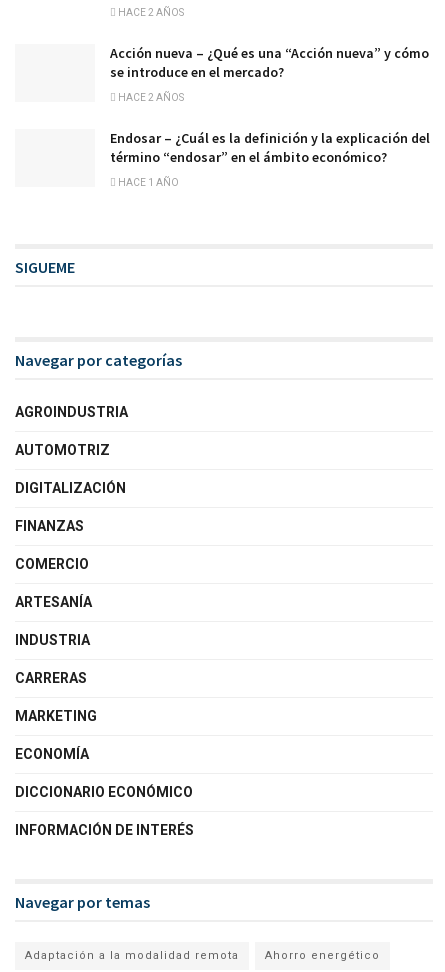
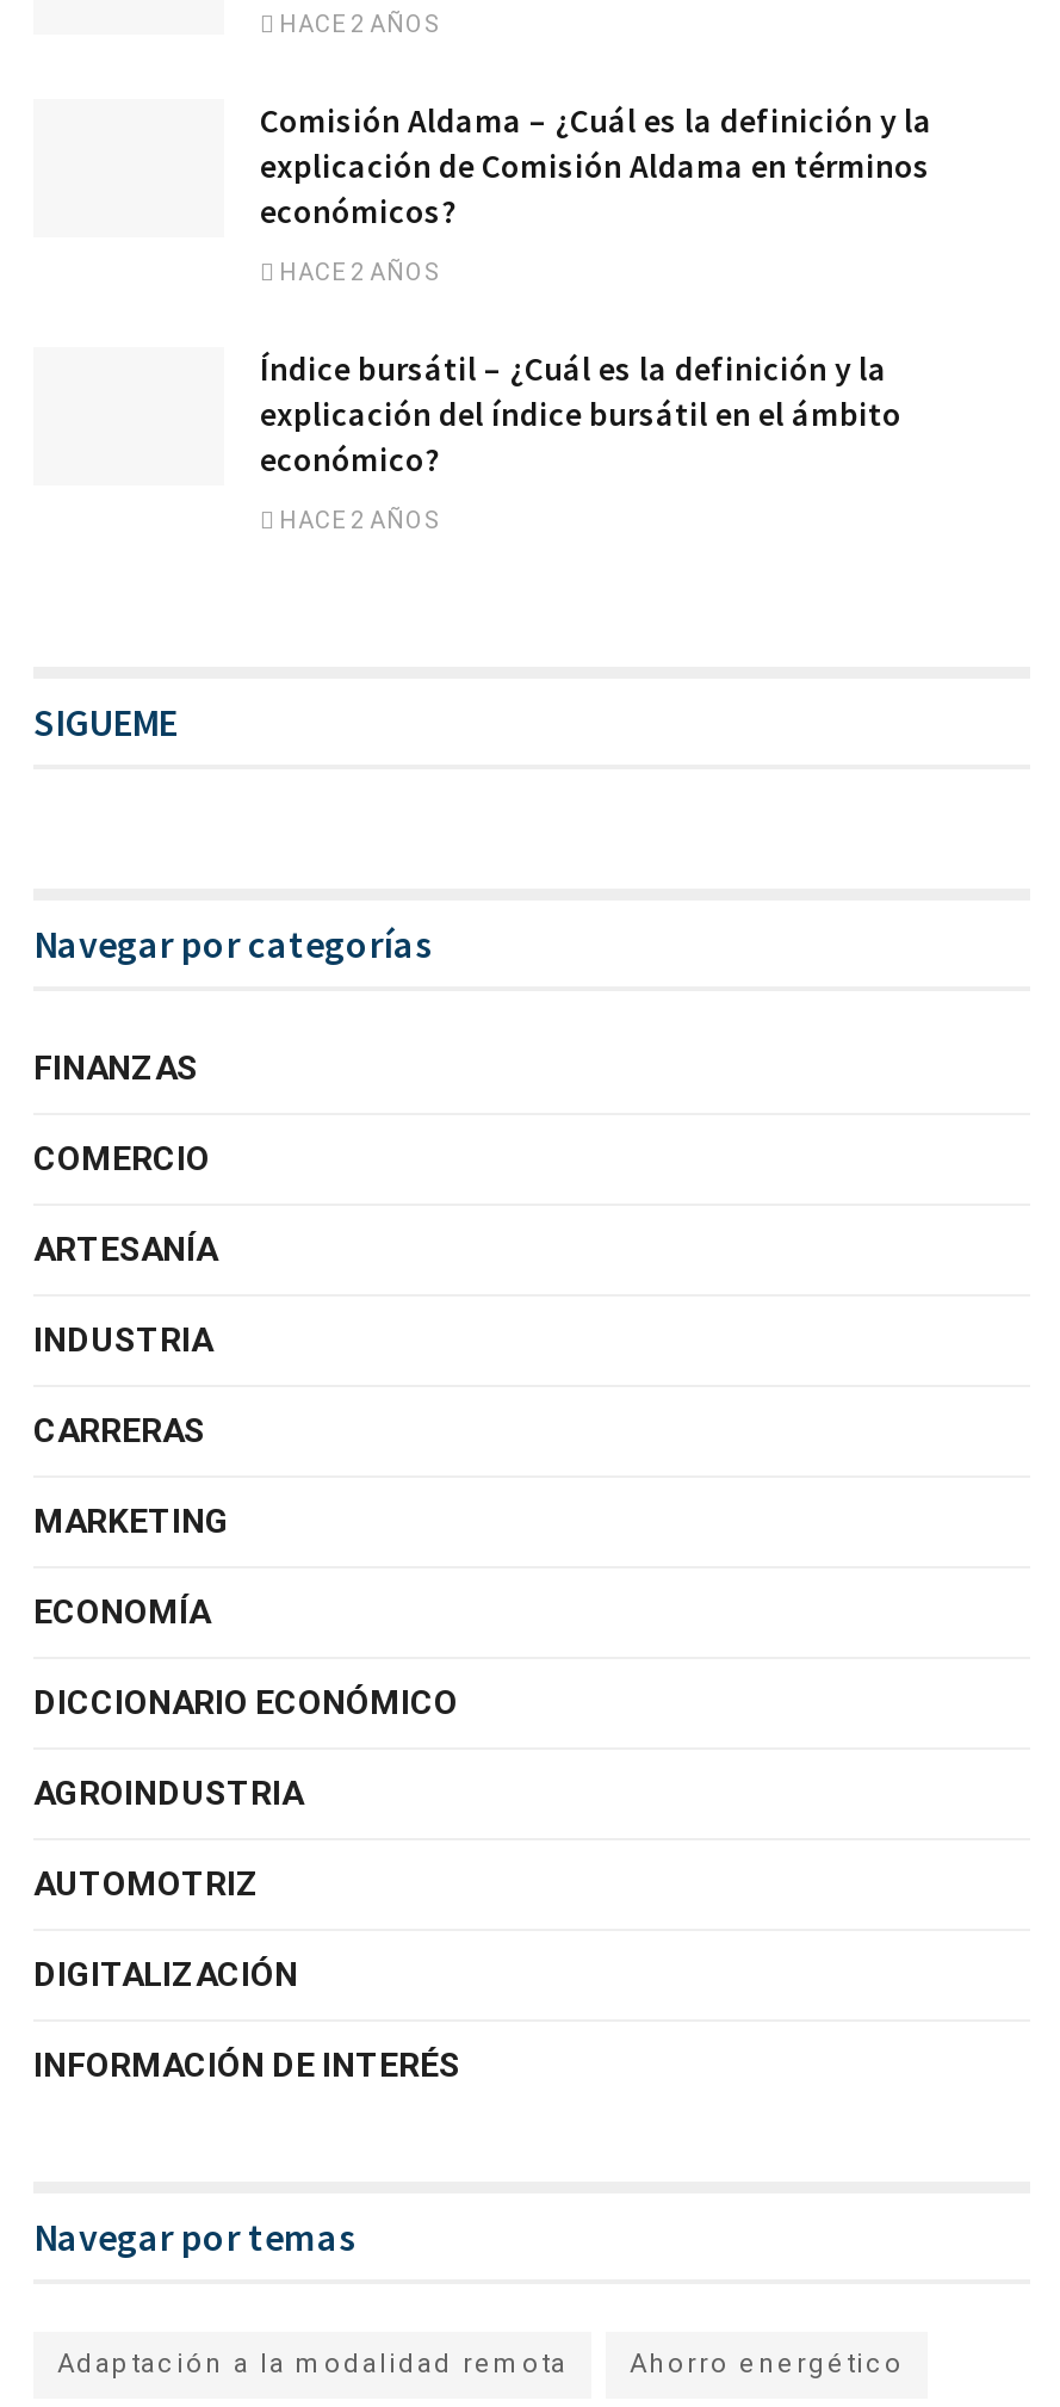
[110,44,429,81] Acción nueva – ¿Qué es una “Acción nueva” y cómo | se introduce en el mercado? -> [260,100,932,233] Comisión Aldama – ¿Cuál es la definición y la | explicación de Comisión Aldama en términos | económicos?
[110,129,430,166] Endosar – ¿Cuál es la definición y la explicación del | término “endosar” en el ámbito económico? -> [260,348,901,481] Índice bursátil – ¿Cuál es la definición y la | explicación del índice bursátil en el ámbito | económico?
[116,177,179,188] HACE 1 AÑO -> [274,508,436,534] HACE 2 AÑOS
moved [15,404,128,496] -> [33,1774,303,1994]: AGROINDUSTRIA | AUTOMOTRIZ | DIGITALIZACIÓN
moved [15,518,193,800] -> [33,1049,458,1722]: FINANZAS | COMERCIO | ARTESANÍA | INDUSTRIA | CARRERAS | MARKETING | ECONOMÍA | DICCIONARIO ECONÓMICO

